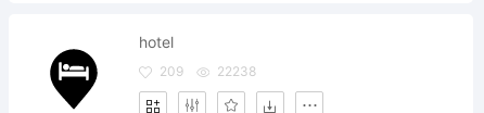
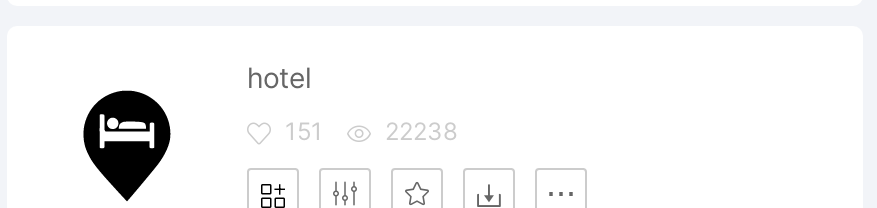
[160,63,183,79] 209 -> [285,116,323,146] 151

